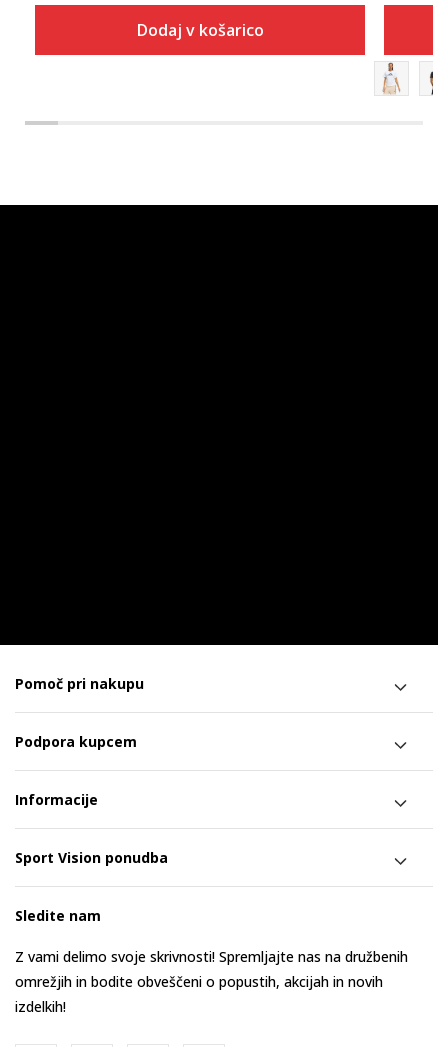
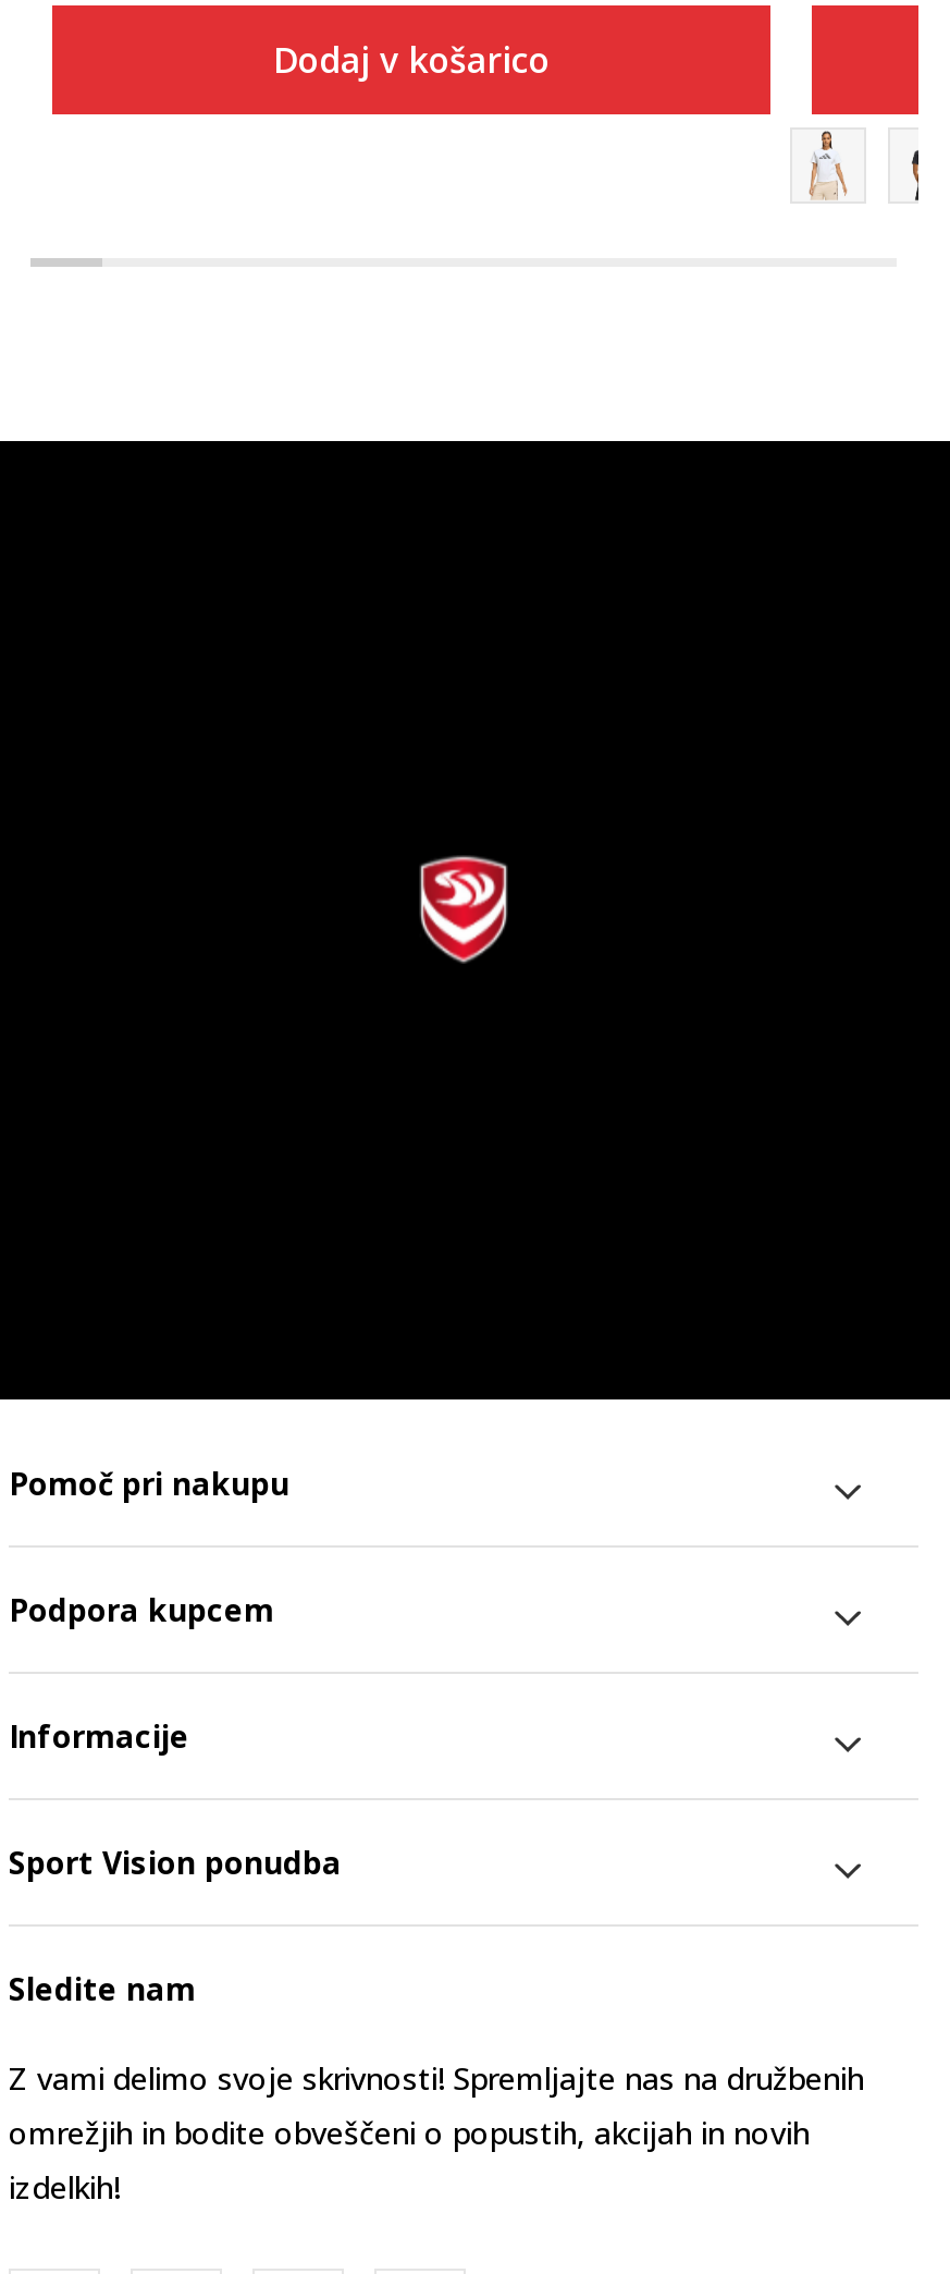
none -> [418,855,509,964] [image]

